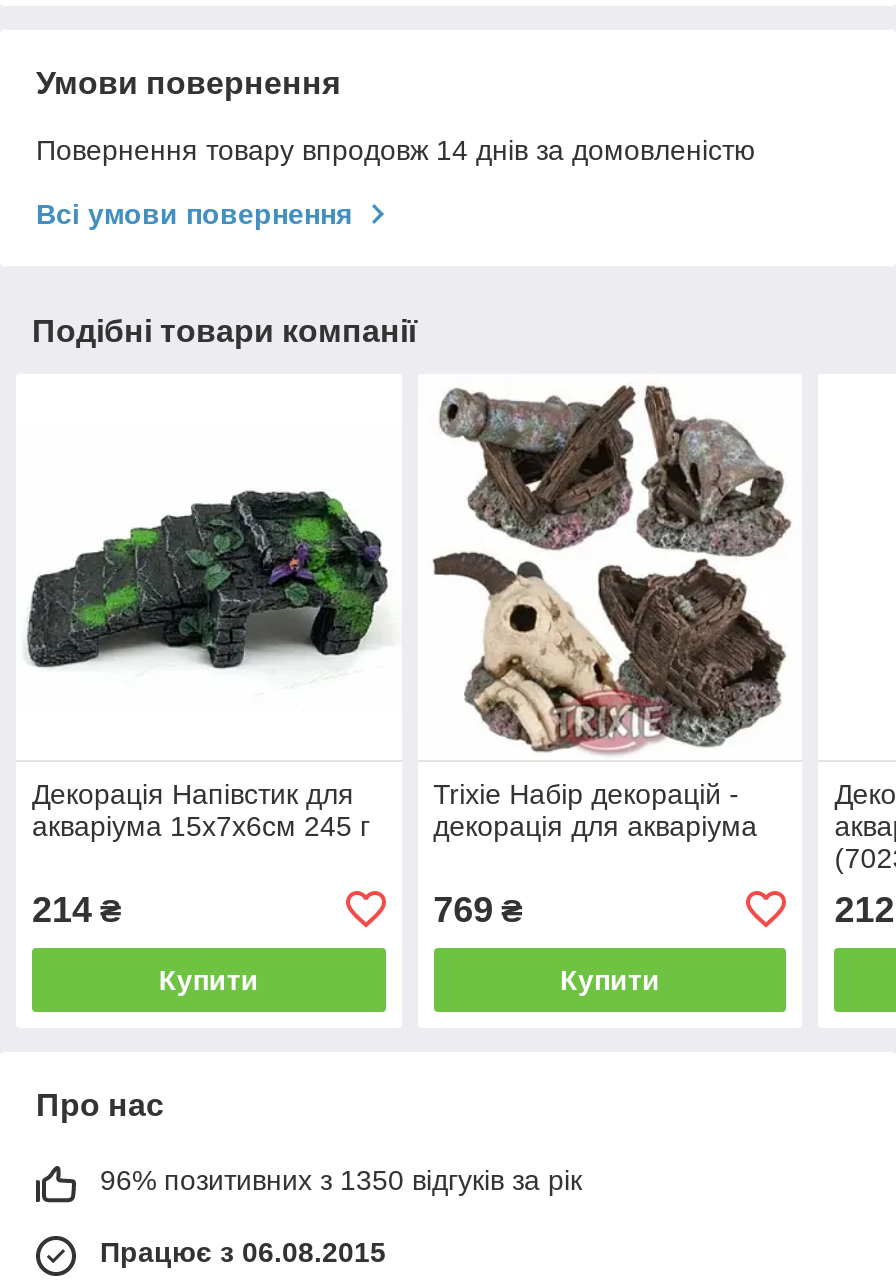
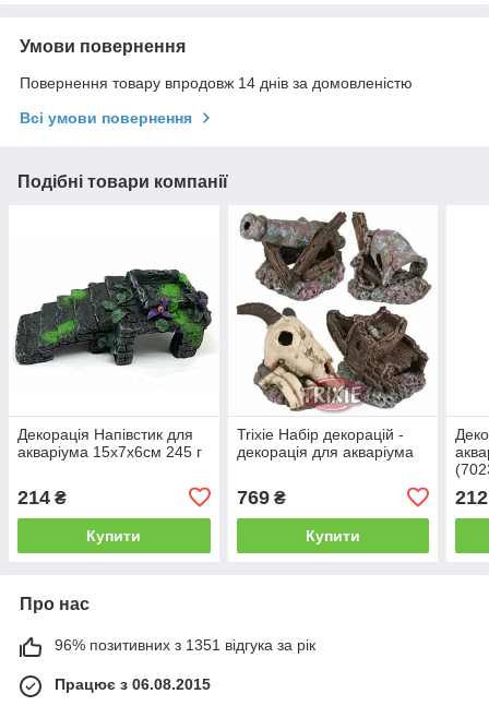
[100,1164,582,1196] 96% позитивних з 1350 відгуків за рік -> [55,636,315,653] 96% позитивних з 1351 відгука за рік

